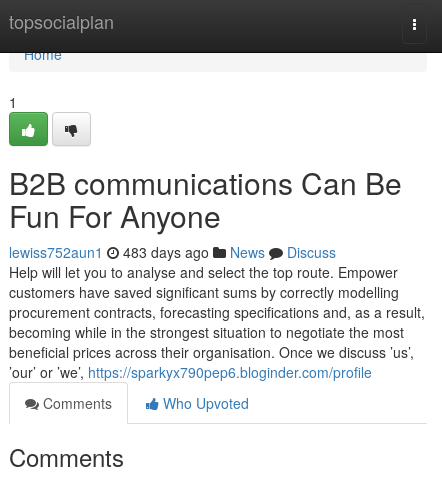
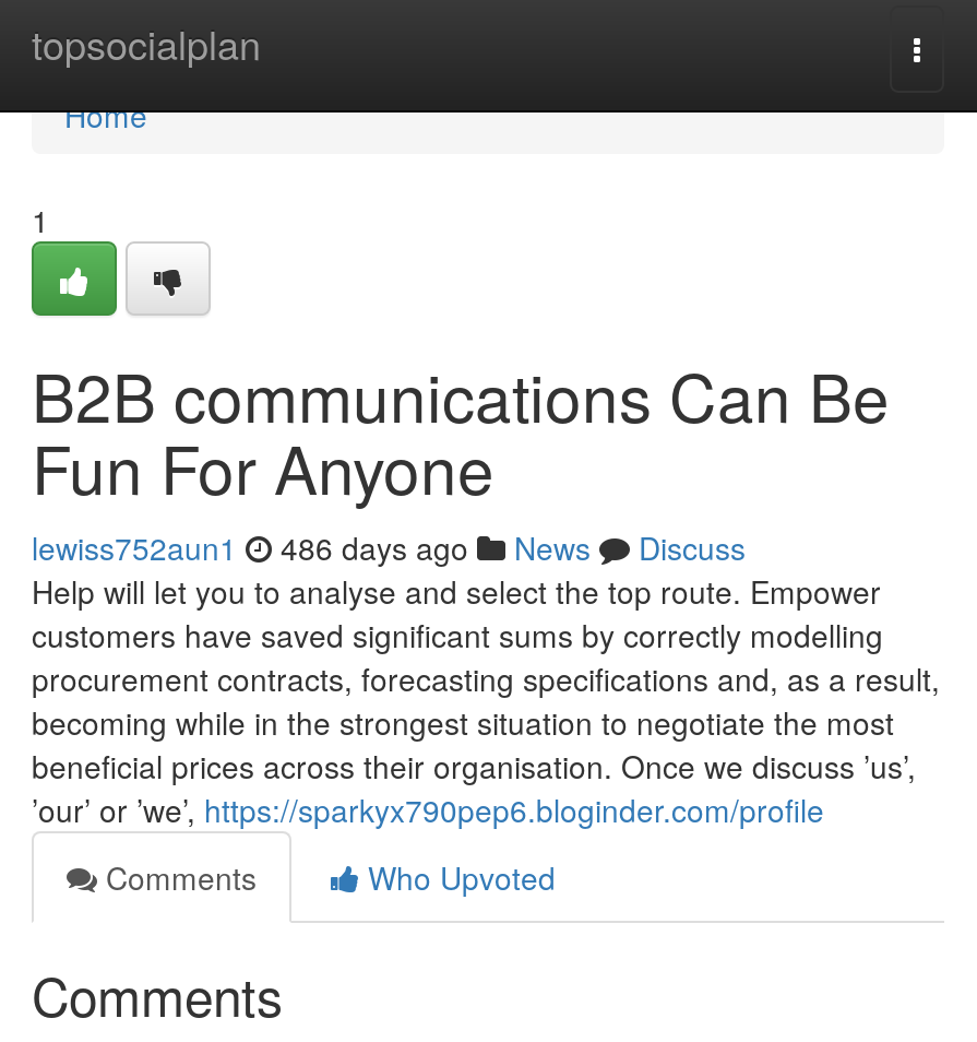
[9,242,336,262] lewiss752aun1 483 days ago News Discuss -> [32,525,746,569] lewiss752aun1 486 days ago News Discuss

